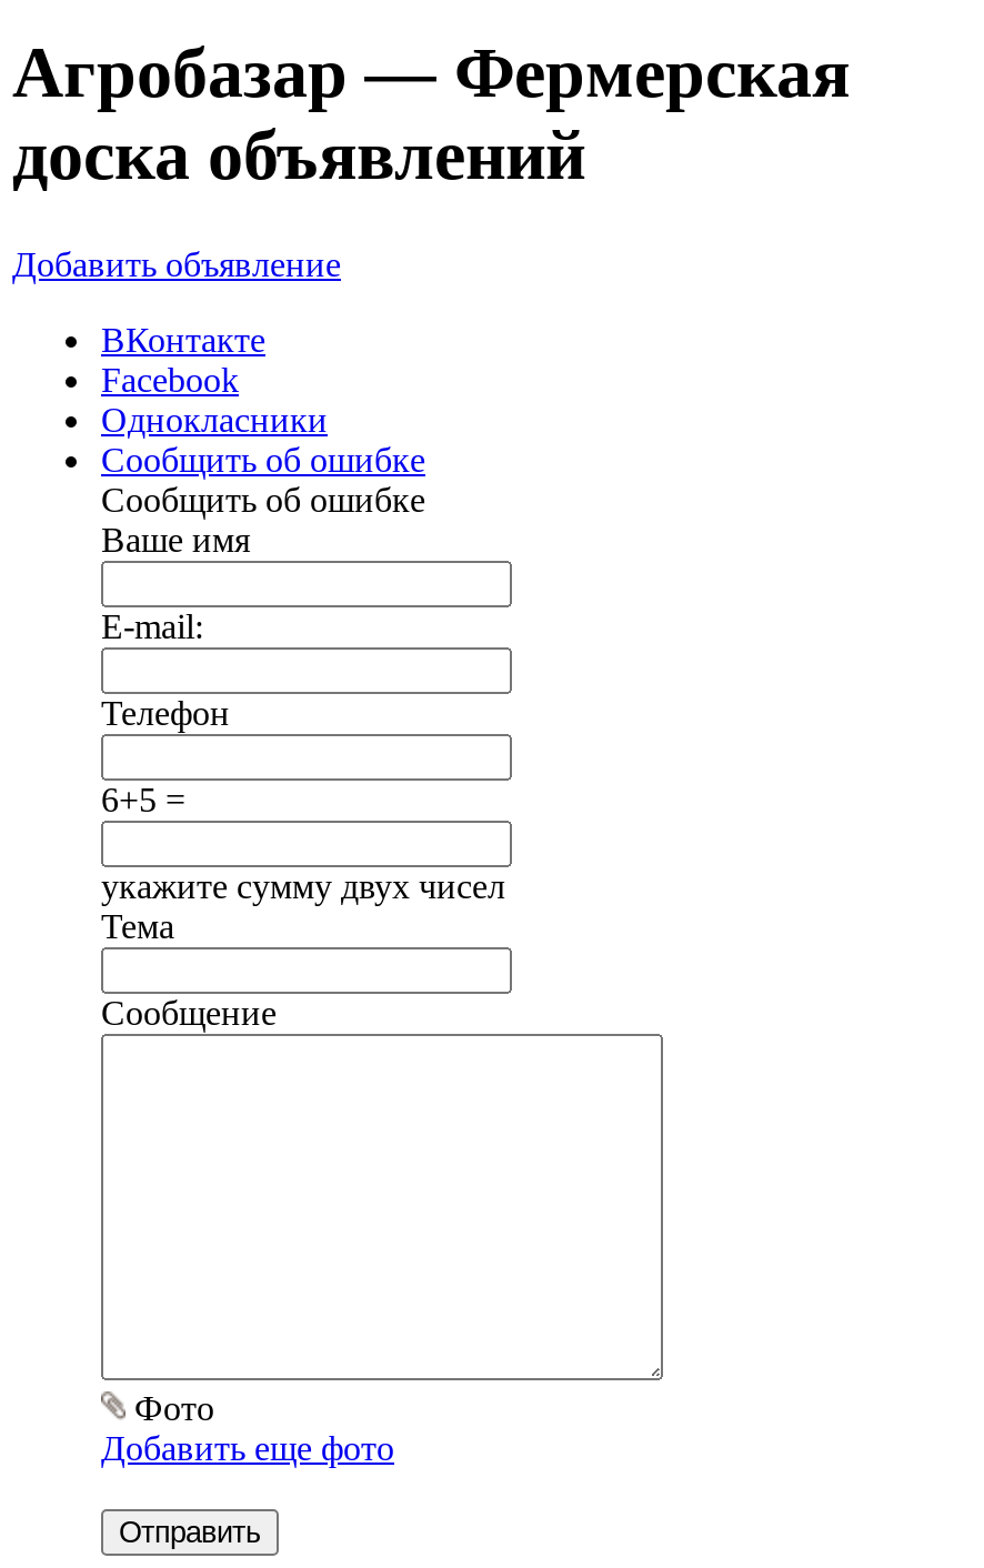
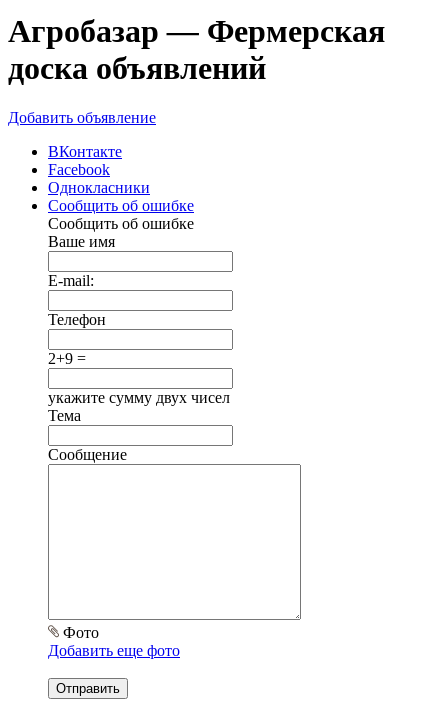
[101,780,185,818] 6+5 = -> [48,350,86,367] 2+9 =

